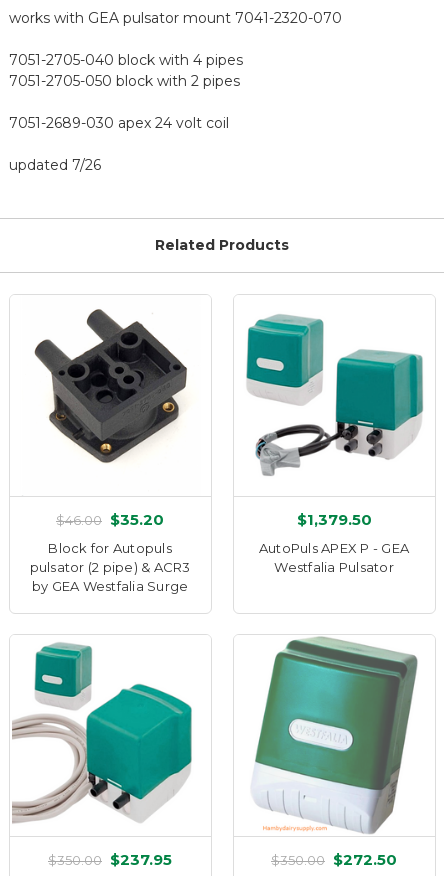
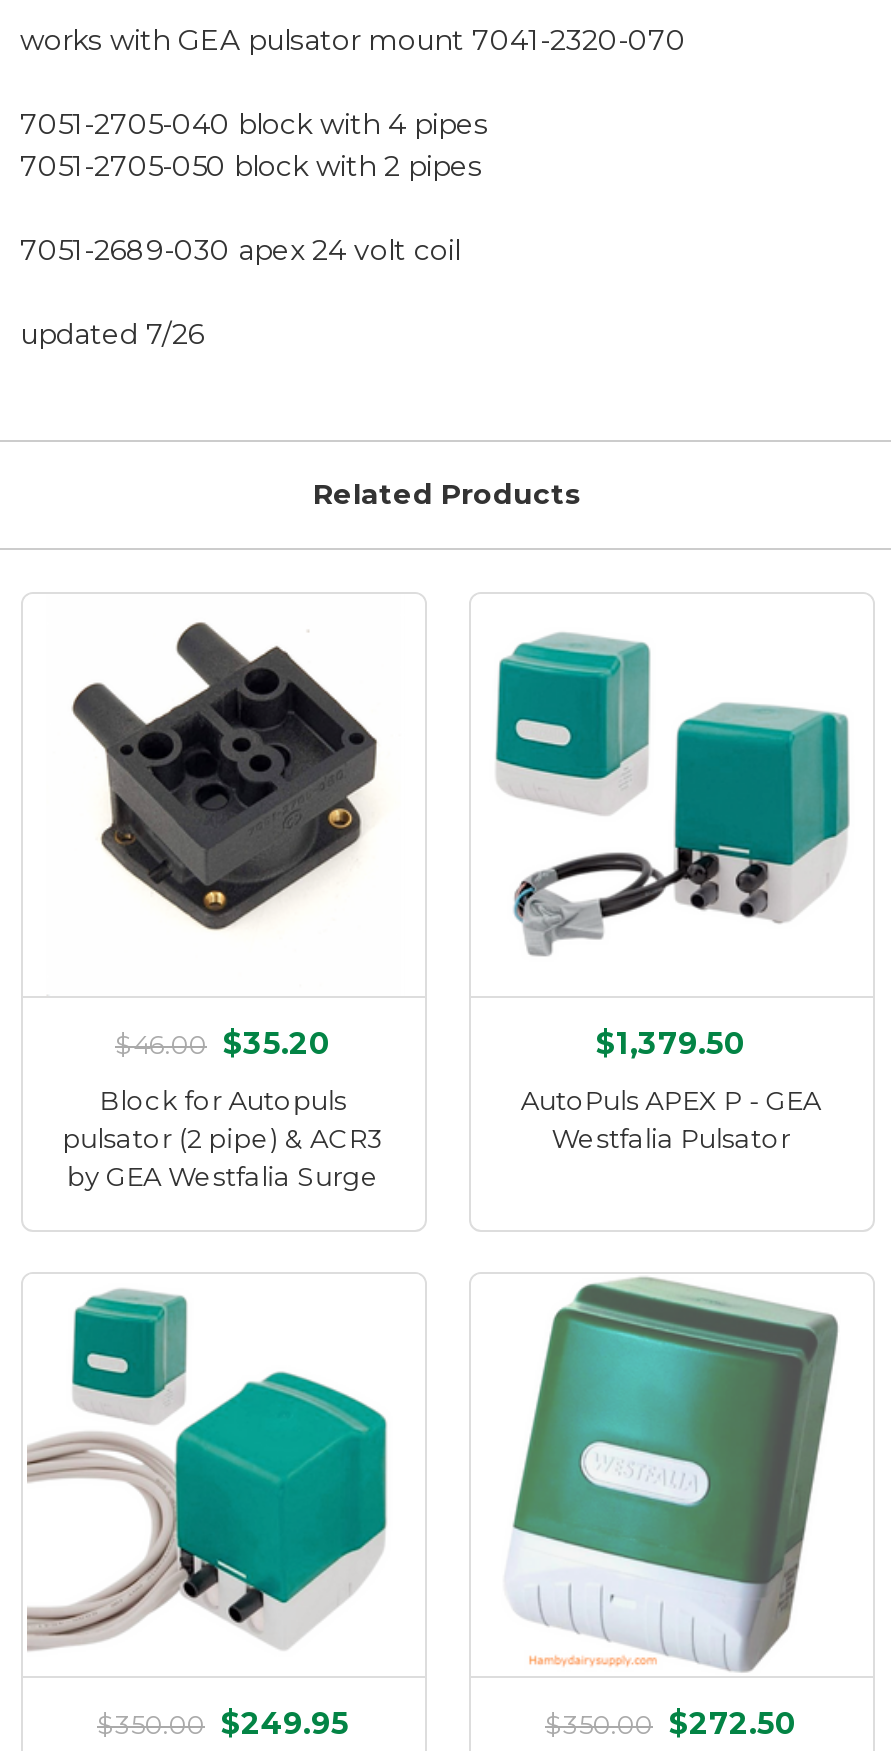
[48,850,172,869] $350.00 $237.95 -> [97,1705,349,1743] $350.00 $249.95

